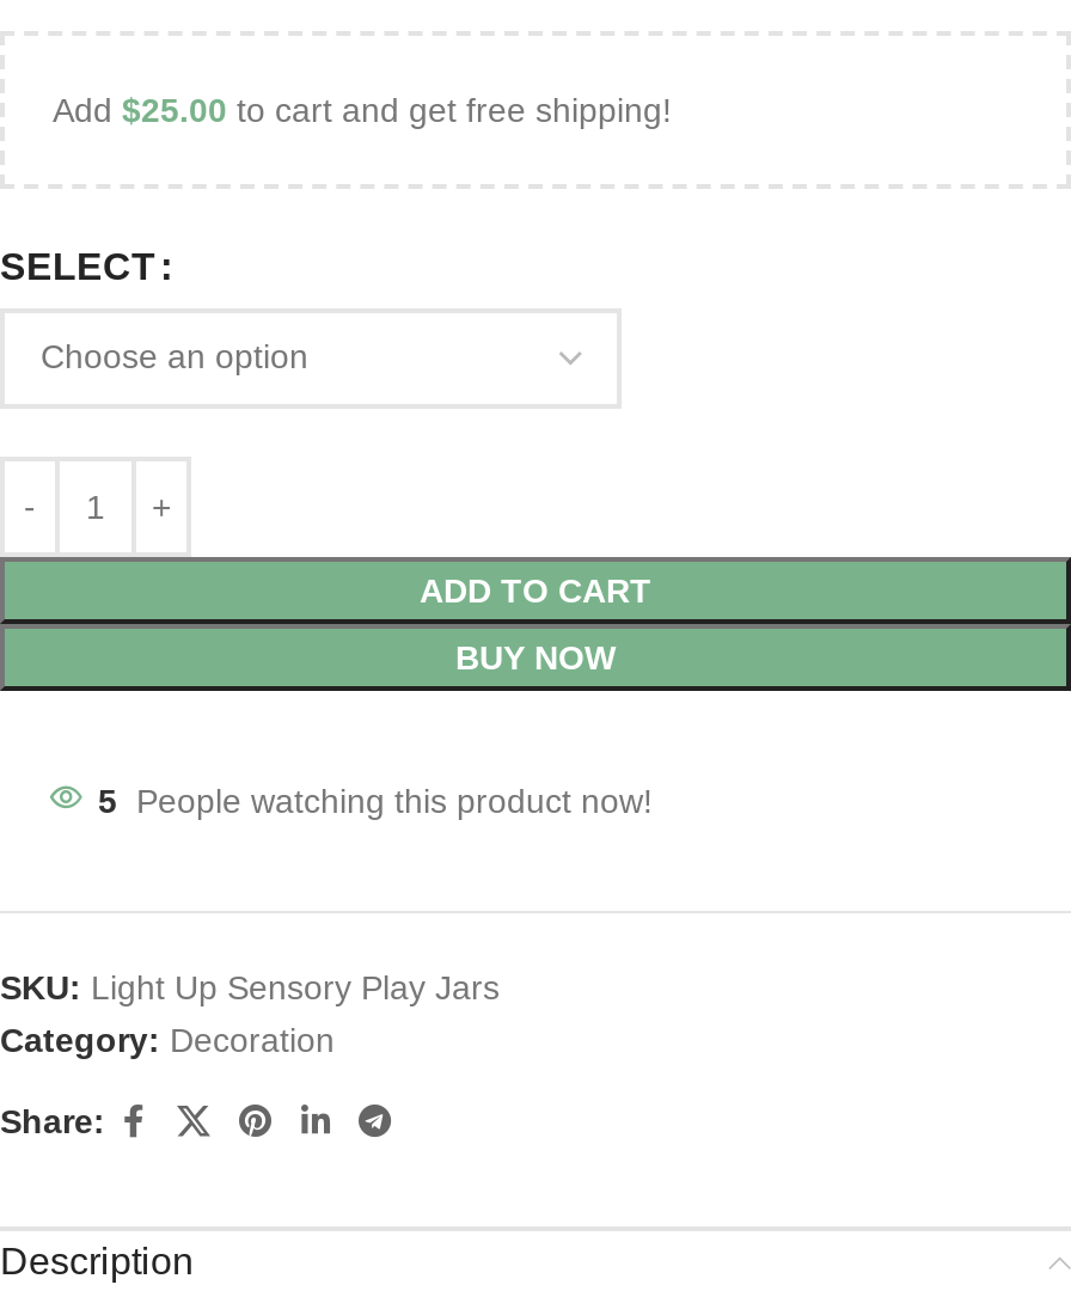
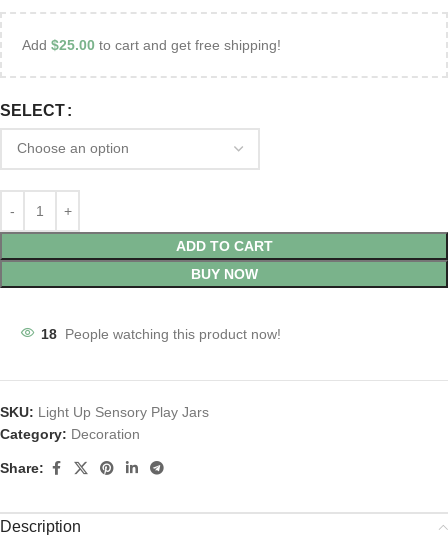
[98,781,653,819] 5 People watching this product now! -> [41,326,281,342] 18 People watching this product now!

